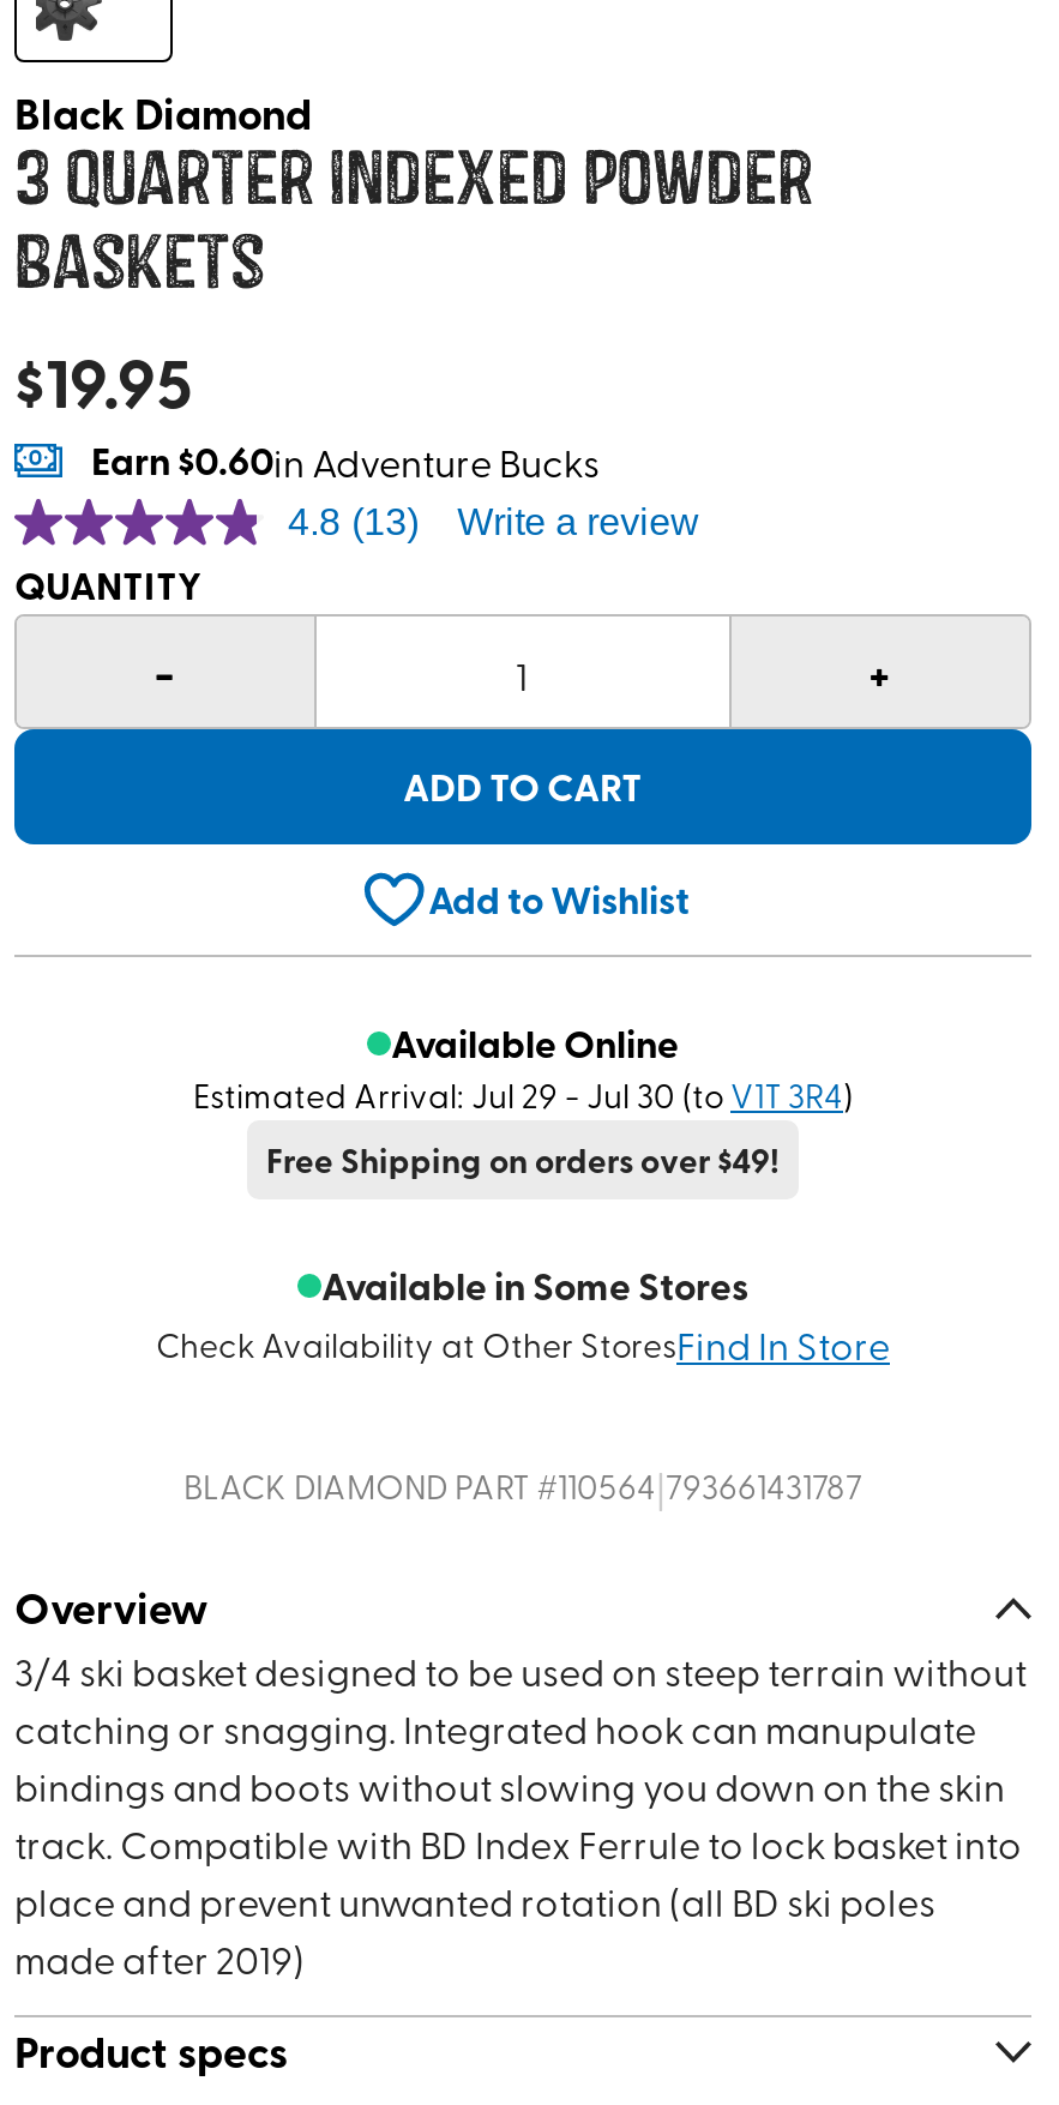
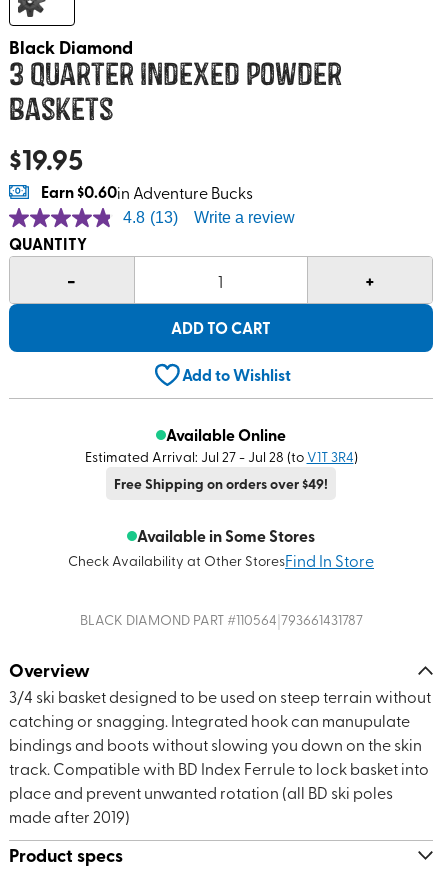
[193,1073,853,1119] Estimated Arrival: Jul 29 - Jul 30 (to V1T 3R4) -> [84,447,357,466] Estimated Arrival: Jul 27 - Jul 28 (to V1T 3R4)

